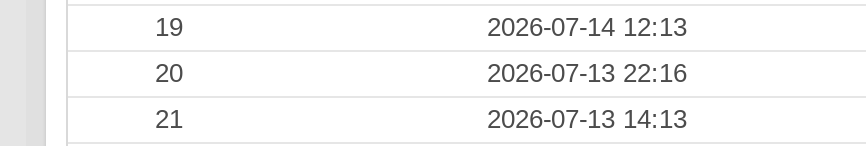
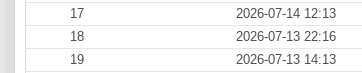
[155,12,183,42] 19 -> [69,6,83,21] 17
[155,58,183,88] 20 -> [69,29,83,44] 18
[155,104,183,134] 21 -> [69,52,83,67] 19

